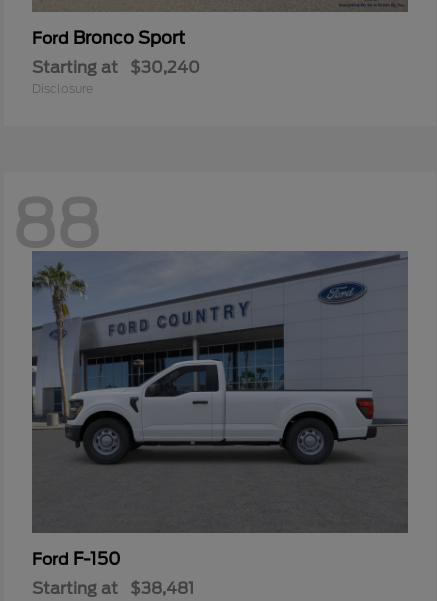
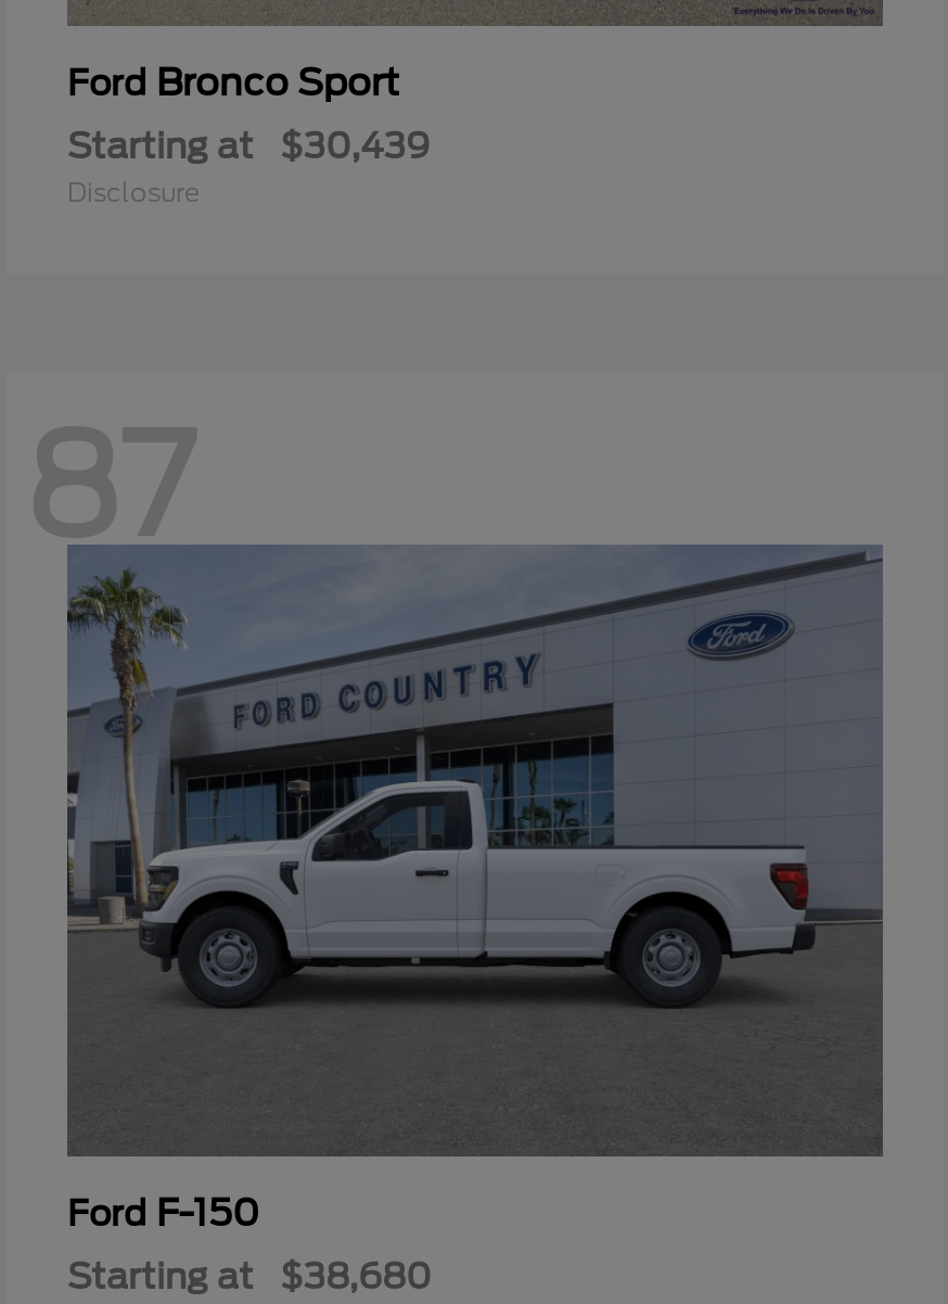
[32,58,200,77] Starting at $30,240 -> [67,125,430,167] Starting at $30,439
[12,186,100,262] 88 -> [24,404,193,569] 87
[32,579,194,598] Starting at $38,481 -> [67,1256,432,1297] Starting at $38,680

